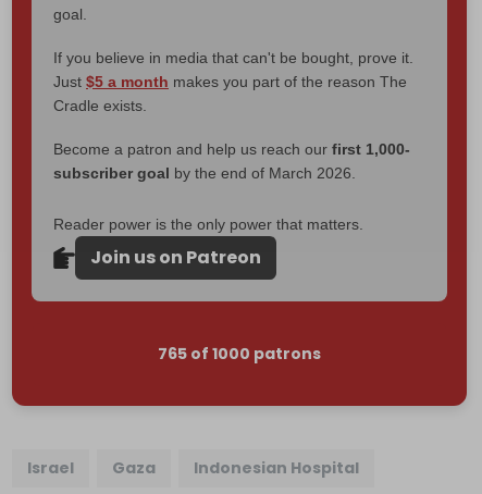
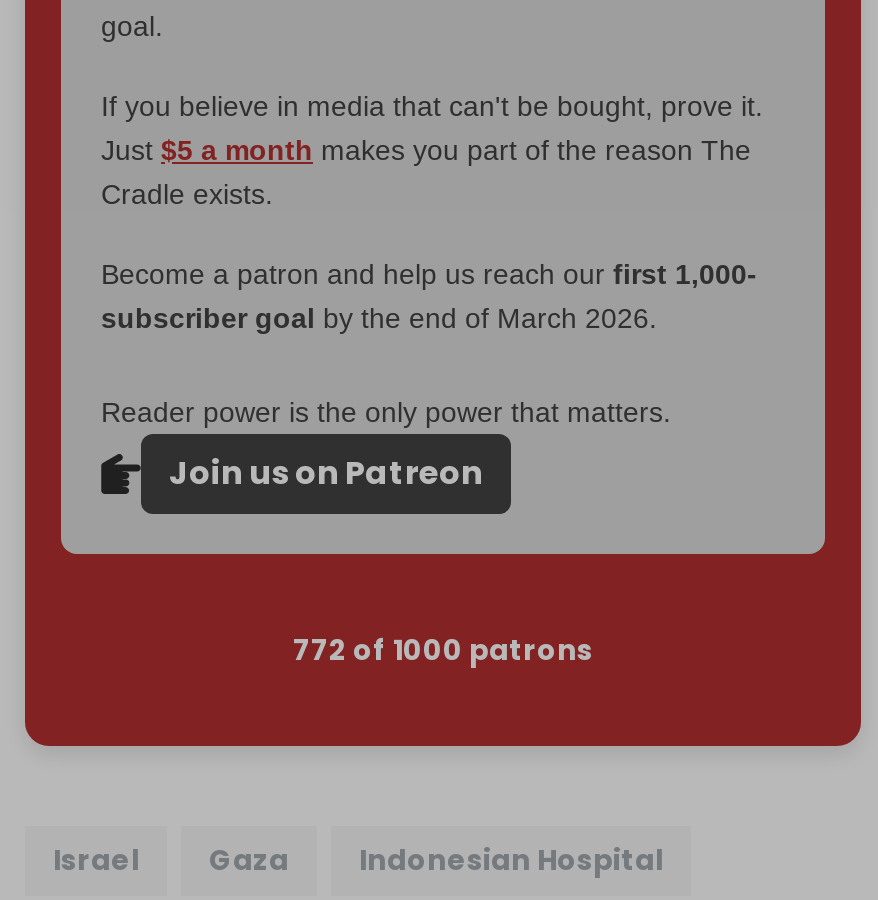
[158,343,321,365] 765 of 1000 patrons -> [293,630,593,670] 772 of 1000 patrons

